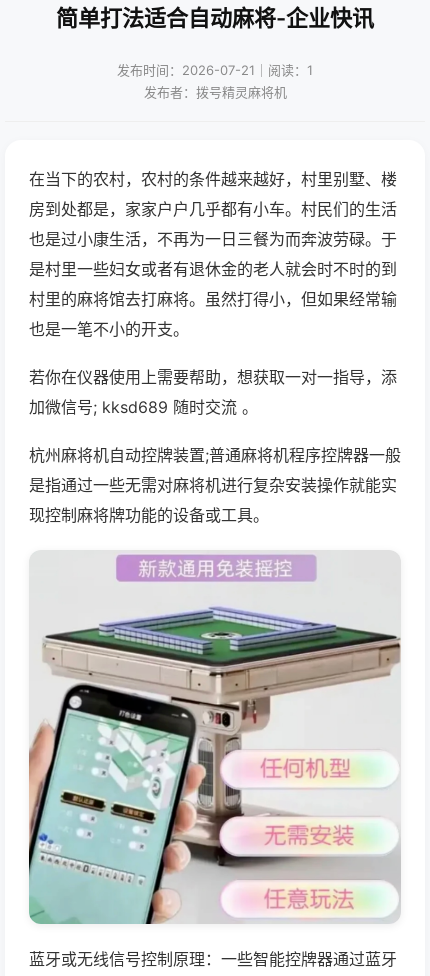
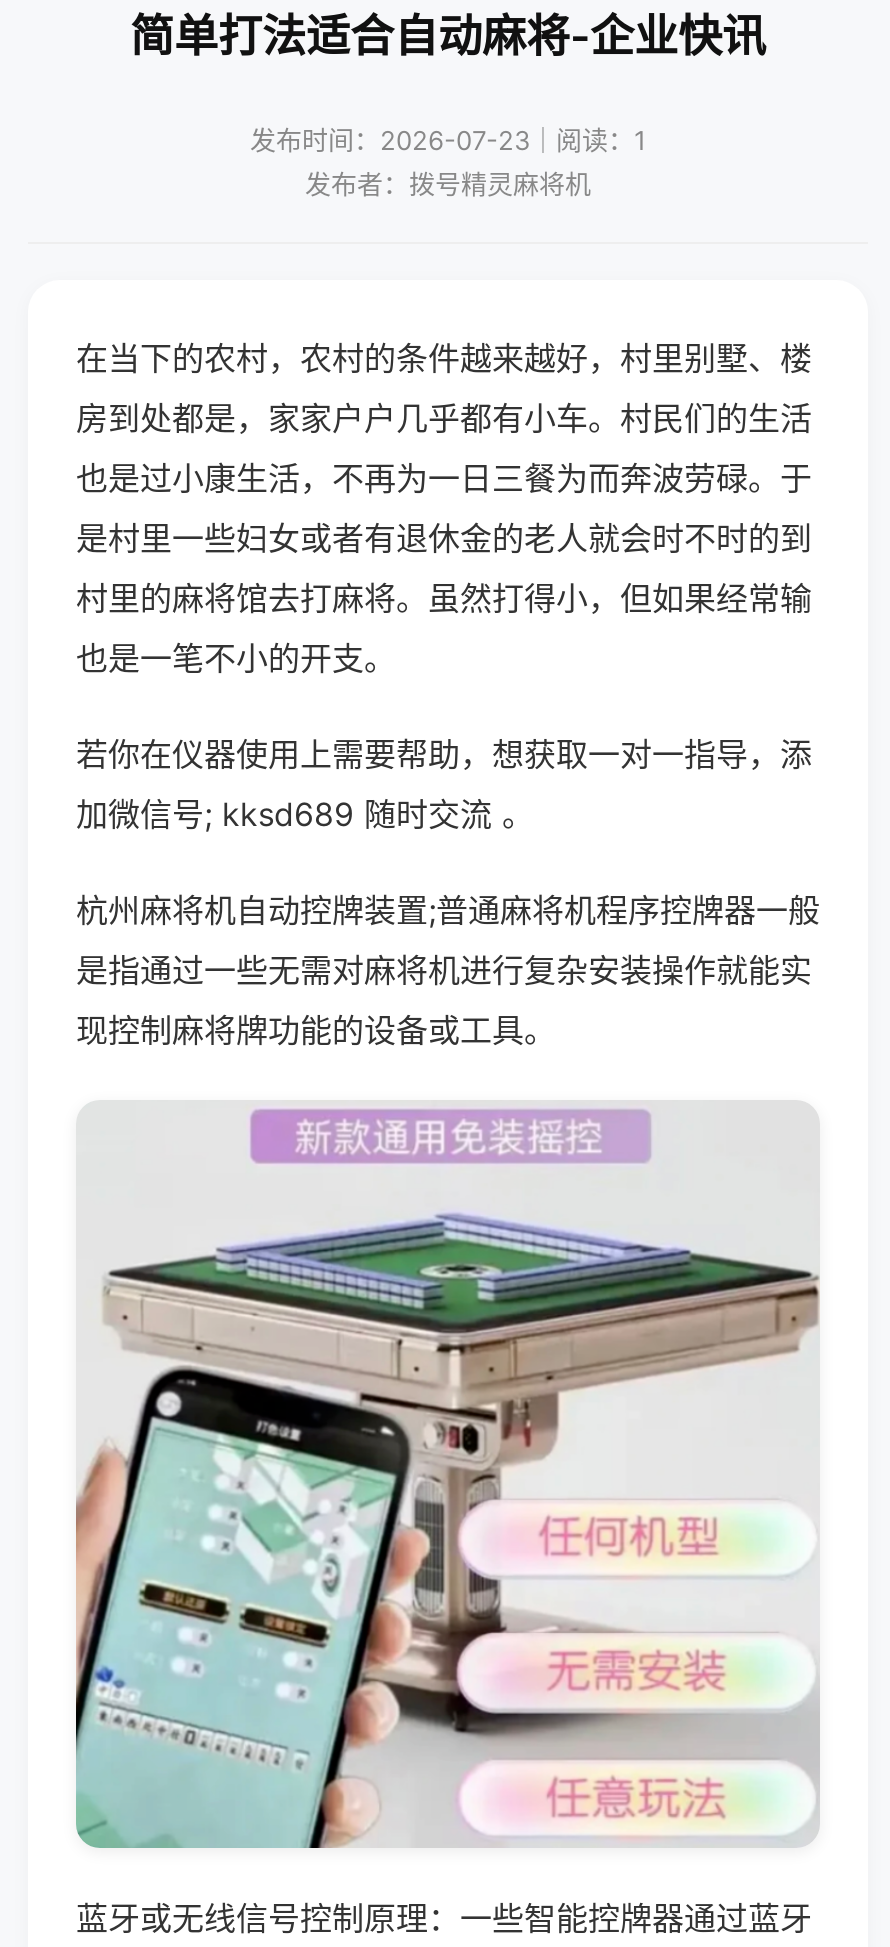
[117,62,313,78] 发布时间：2026-07-21｜阅读：1 -> [250,124,646,156] 发布时间：2026-07-23｜阅读：1

